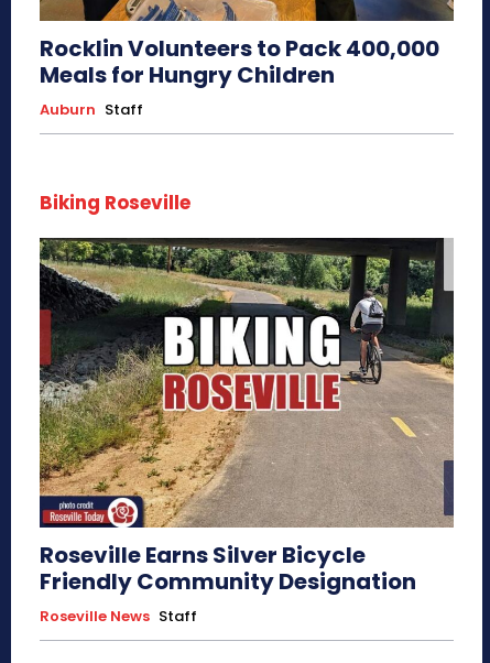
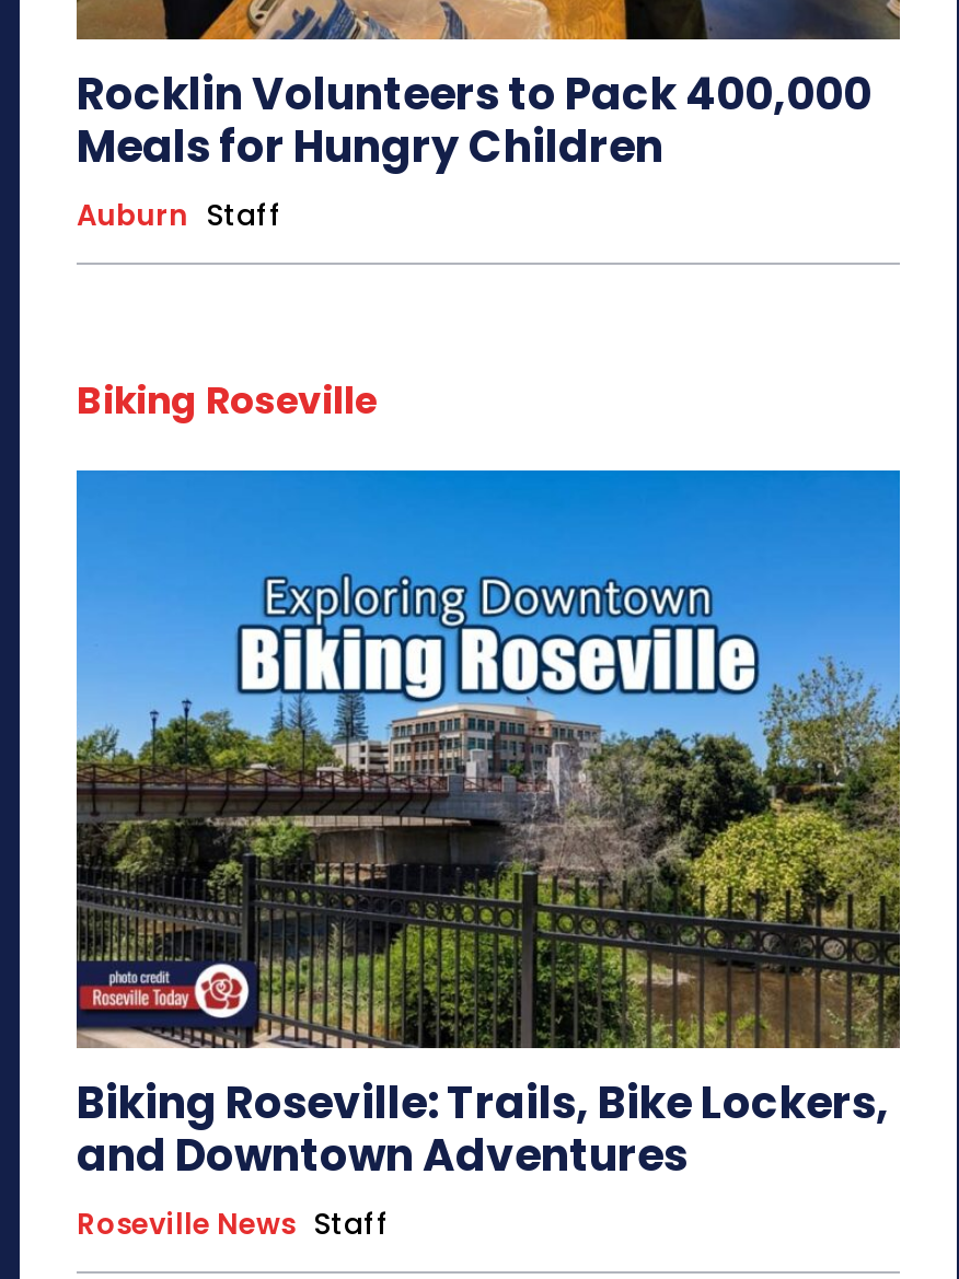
[39,237,455,597] [image] | Roseville Earns Silver Bicycle | Friendly Community Designation -> [74,468,902,1185] [image] | Biking Roseville: Trails, Bike Lockers, | and Downtown Adventures

